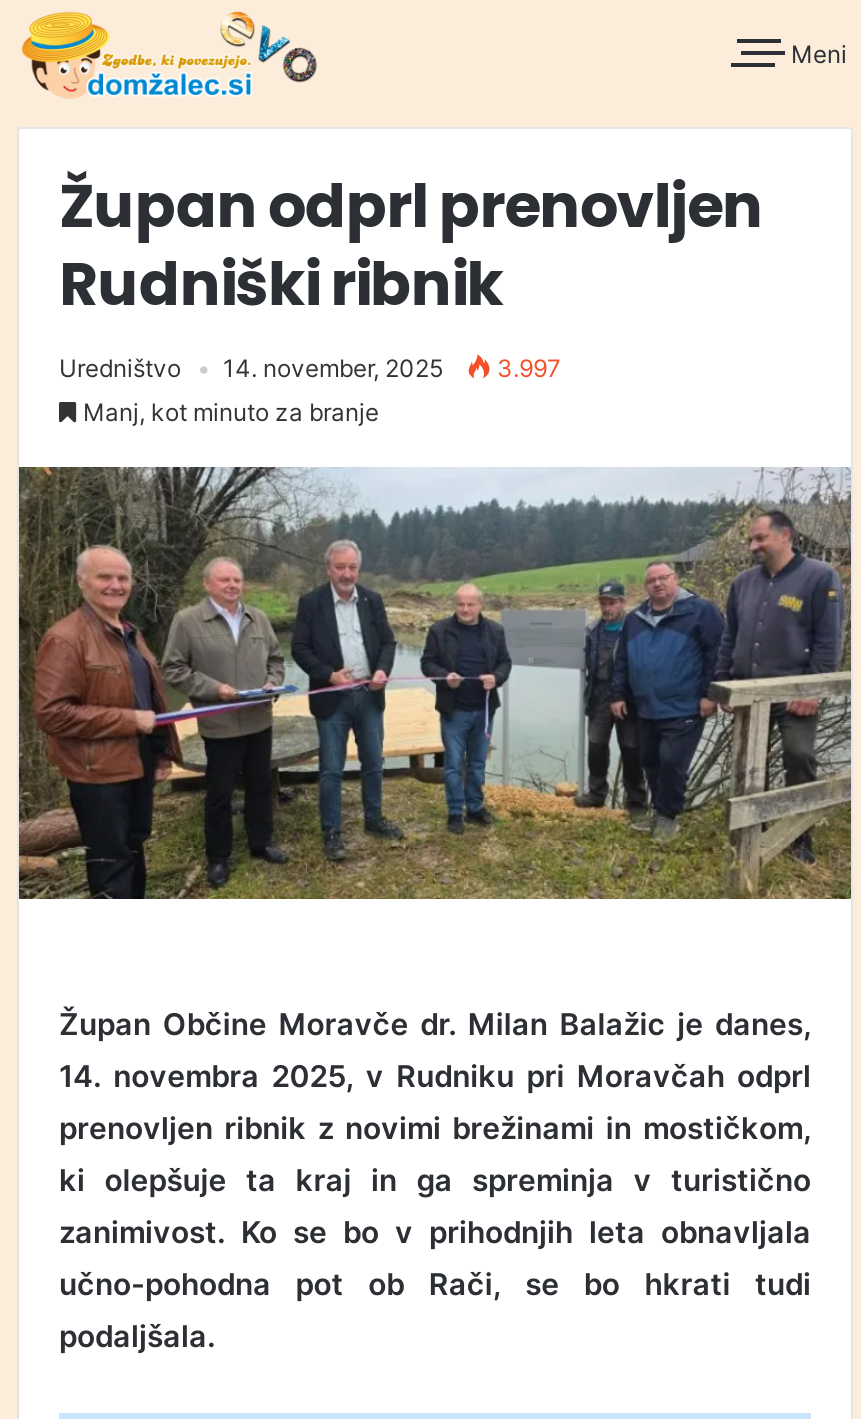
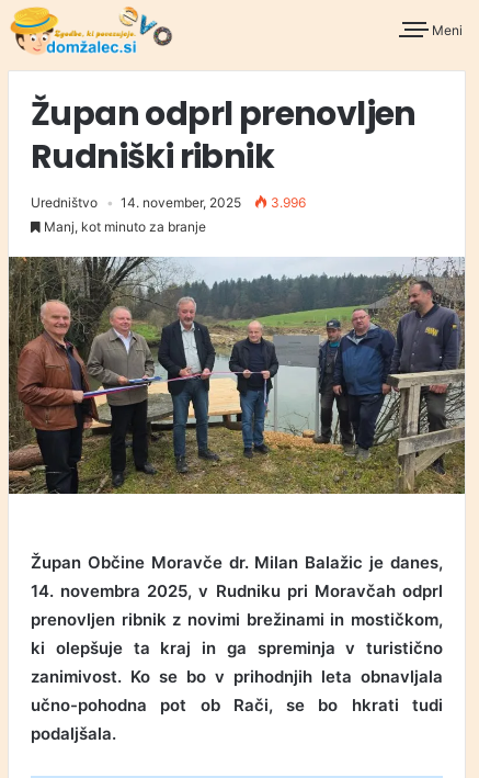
[59,354,561,384] Uredništvo 14. november, 2025 3.997 -> [31,195,306,211] Uredništvo 14. november, 2025 3.996

